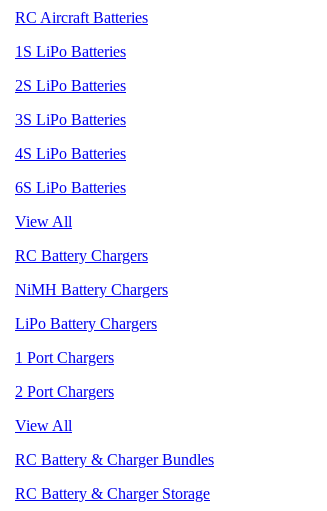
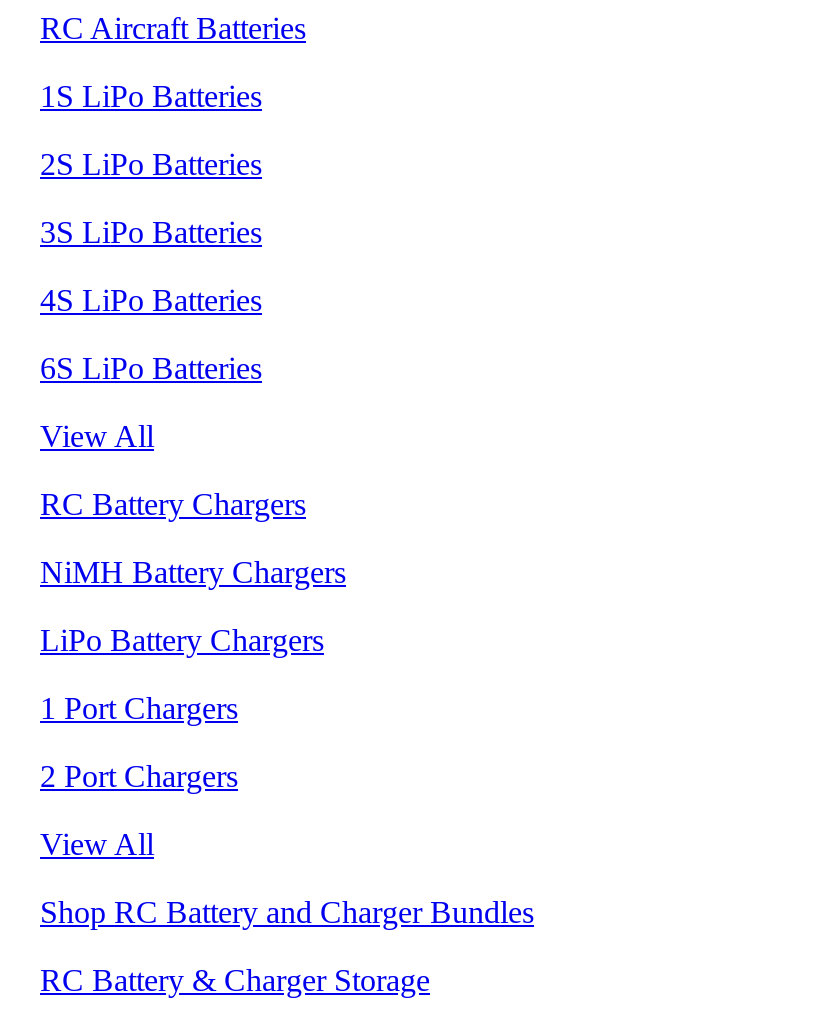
[15,451,214,468] RC Battery & Charger Bundles -> [40,895,534,929] Shop RC Battery and Charger Bundles

